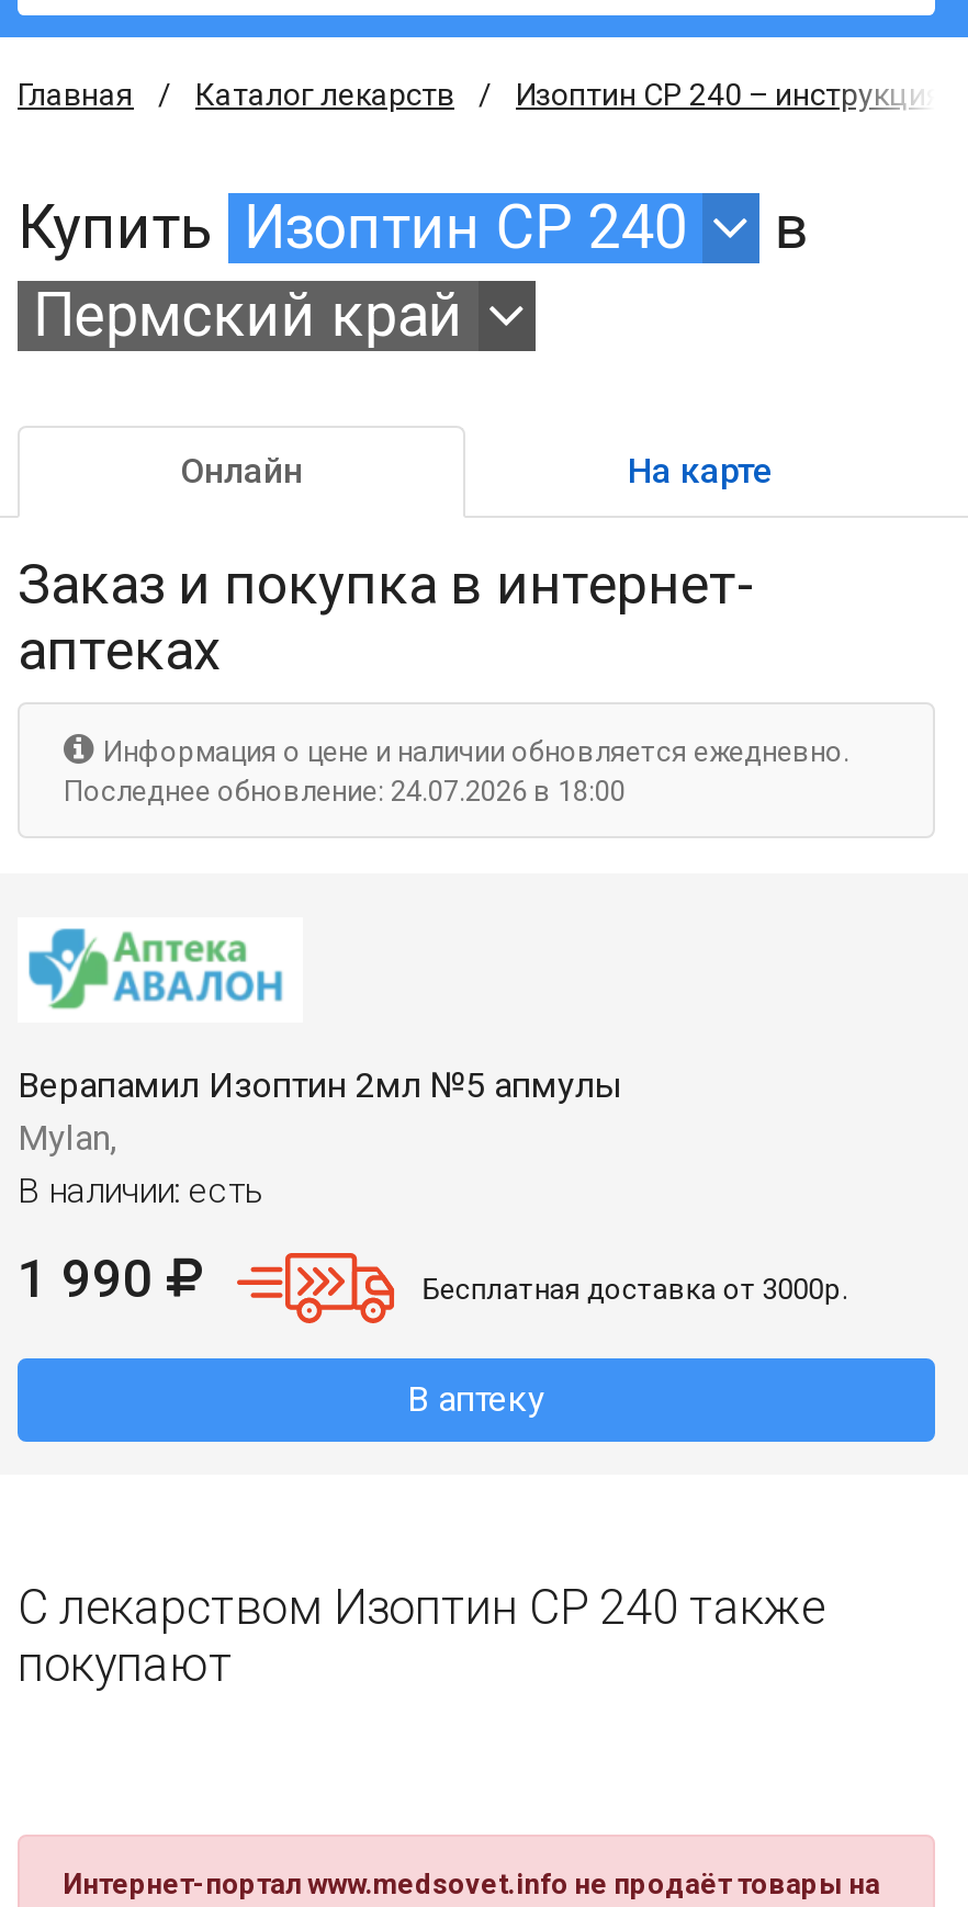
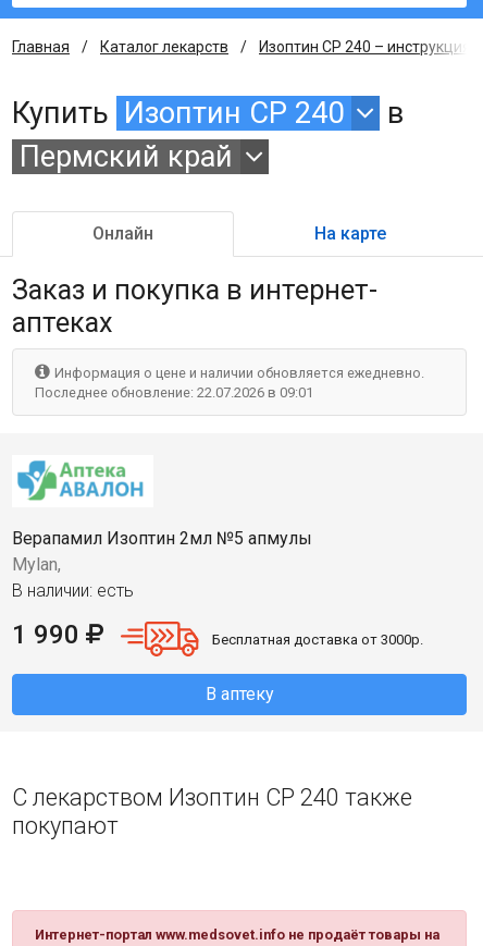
[64,774,626,807] Последнее обновление: 24.07.2026 в 18:00 -> [35,384,313,400] Последнее обновление: 22.07.2026 в 09:01

